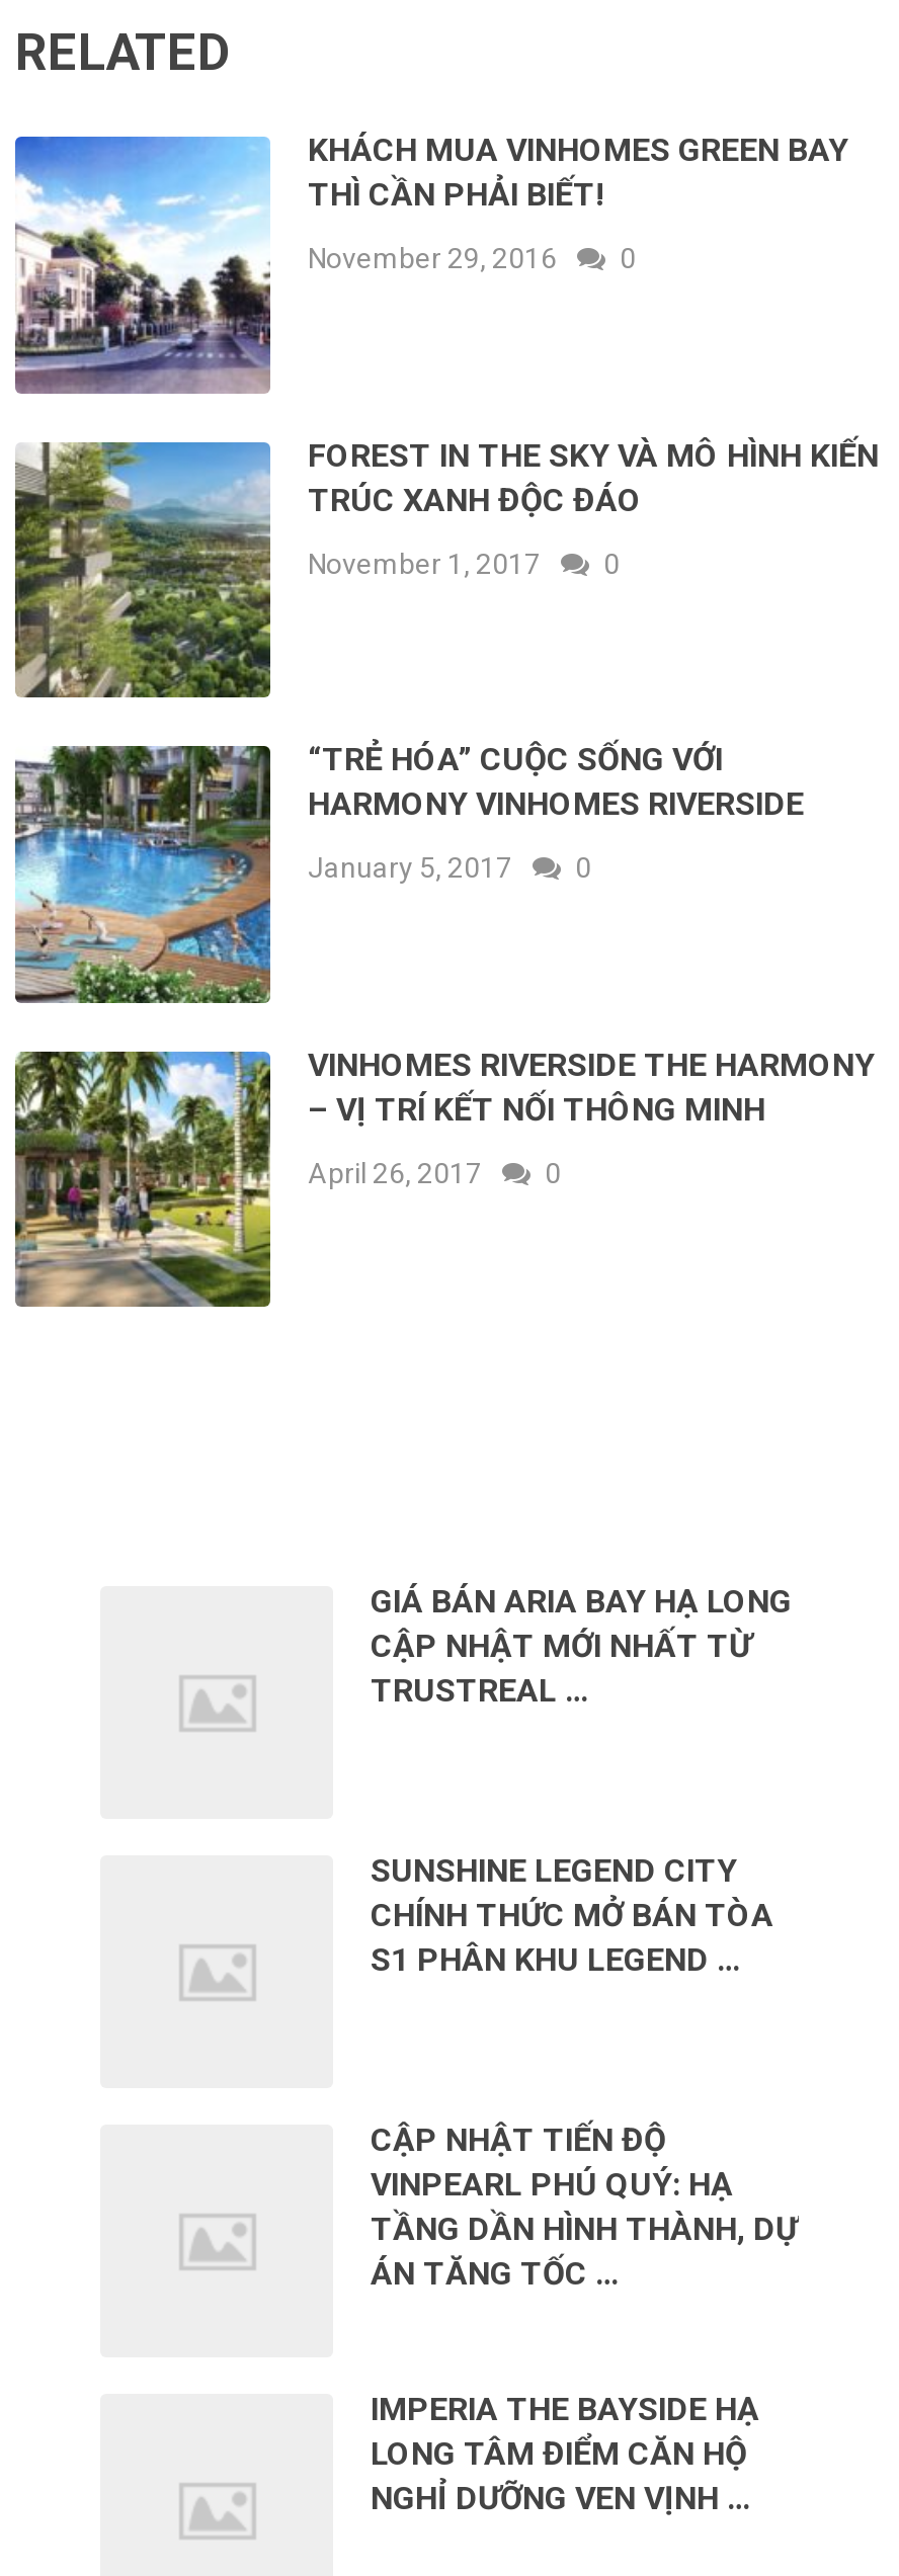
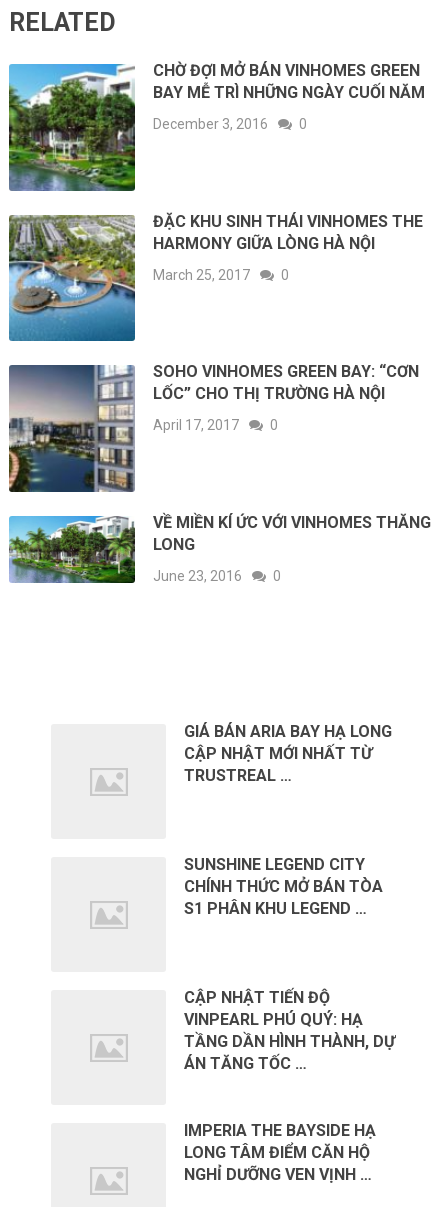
[13,131,848,396] [image] | KHÁCH MUA VINHOMES GREEN BAY | THÌ CẦN PHẢI BIẾT! -> [8,61,425,192] [image] | CHỜ ĐỢI MỞ BÁN VINHOMES GREEN | BAY MỄ TRÌ NHỮNG NGÀY CUỐI NĂM
[308,243,636,275] November 29, 2016 0 -> [153,116,307,132] December 3, 2016 0
[13,436,879,699] [image] | FOREST IN THE SKY VÀ MÔ HÌNH KIẾN | TRÚC XANH ĐỘC ĐÁO -> [8,212,423,342] [image] | ĐẶC KHU SINH THÁI VINHOMES THE | HARMONY GIỮA LÒNG HÀ NỘI
[308,547,620,580] November 1, 2017 0 -> [153,267,289,283] March 25, 2017 0
[13,741,804,1005] [image] | “TRẺ HÓA” CUỘC SỐNG VỚI | HARMONY VINHOMES RIVERSIDE -> [8,362,419,493] [image] | SOHO VINHOMES GREEN BAY: “CƠN | LỐC” CHO THỊ TRƯỜNG HÀ NỘI
[308,852,591,884] January 5, 2017 0 -> [153,417,278,433] April 17, 2017 0
[13,1045,875,1311] [image] | VINHOMES RIVERSIDE THE HARMONY | – VỊ TRÍ KẾT NỐI THÔNG MINH -> [8,513,431,586] [image] | VỀ MIỀN KÍ ỨC VỚI VINHOMES THĂNG | LONG
[308,1157,561,1189] April 26, 2017 0 -> [153,568,281,584] June 23, 2016 0

